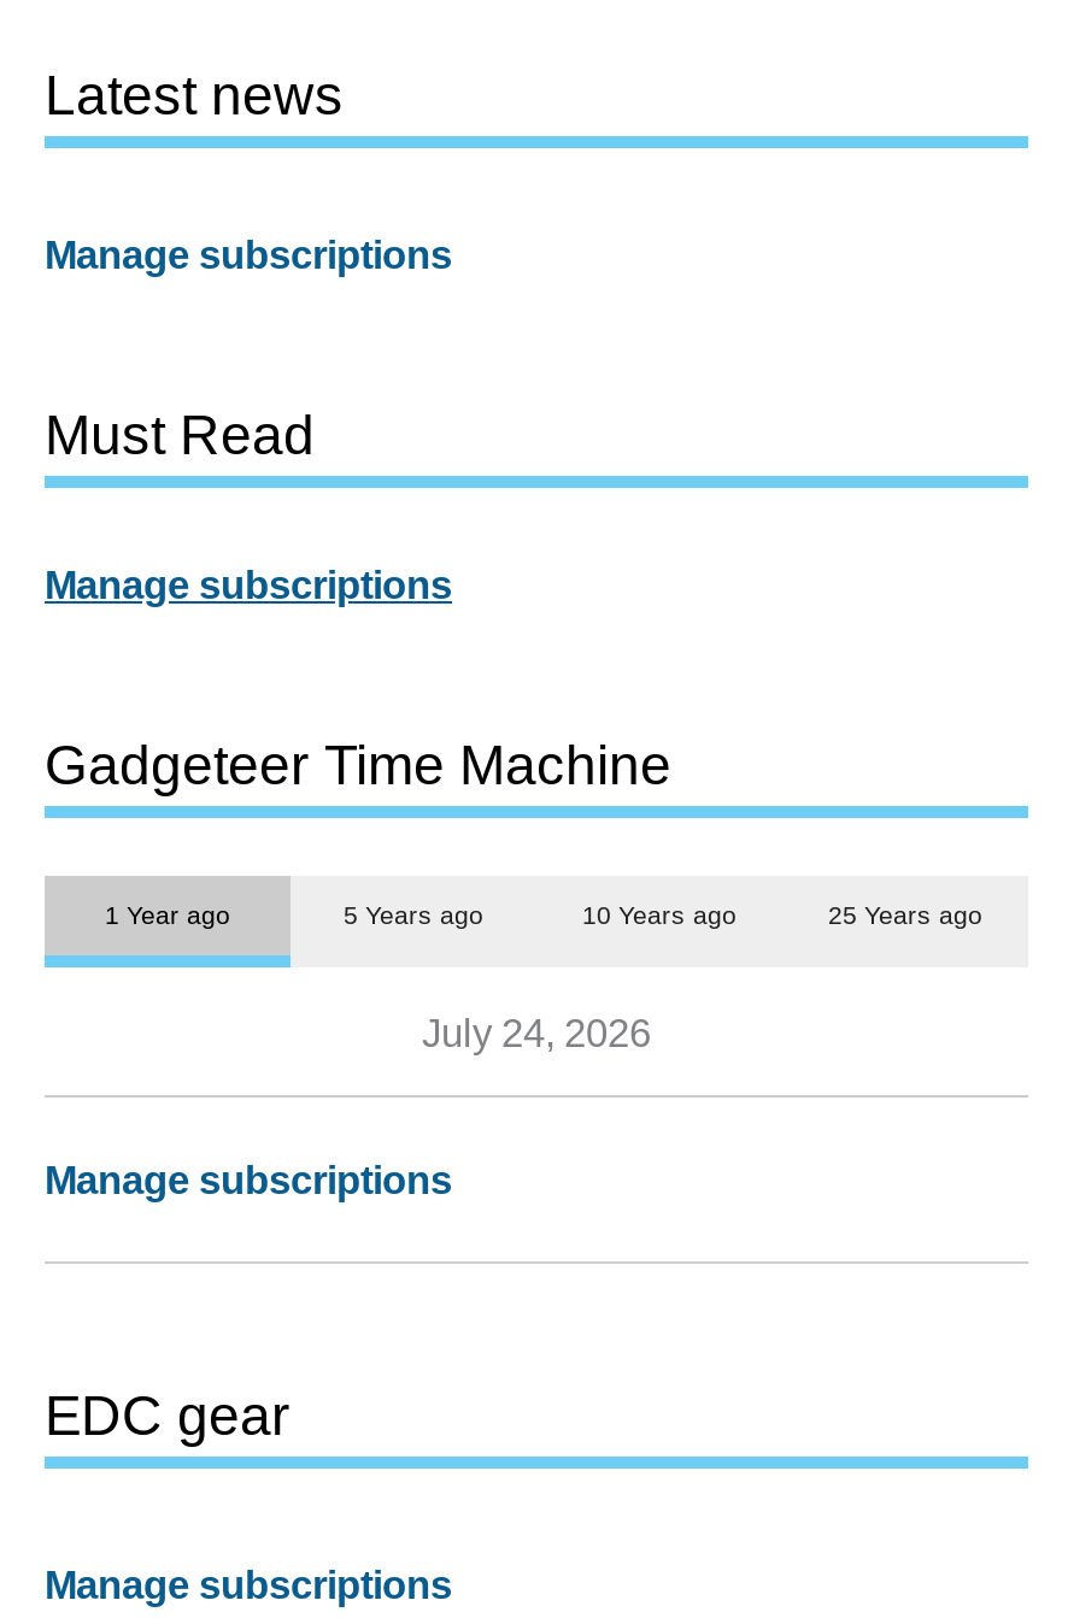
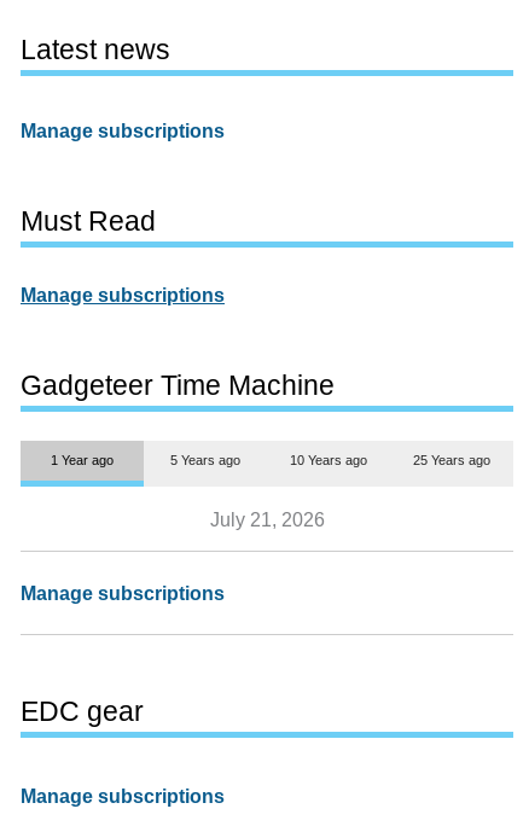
[422,1010,651,1053] July 24, 2026 -> [210,509,324,530] July 21, 2026

